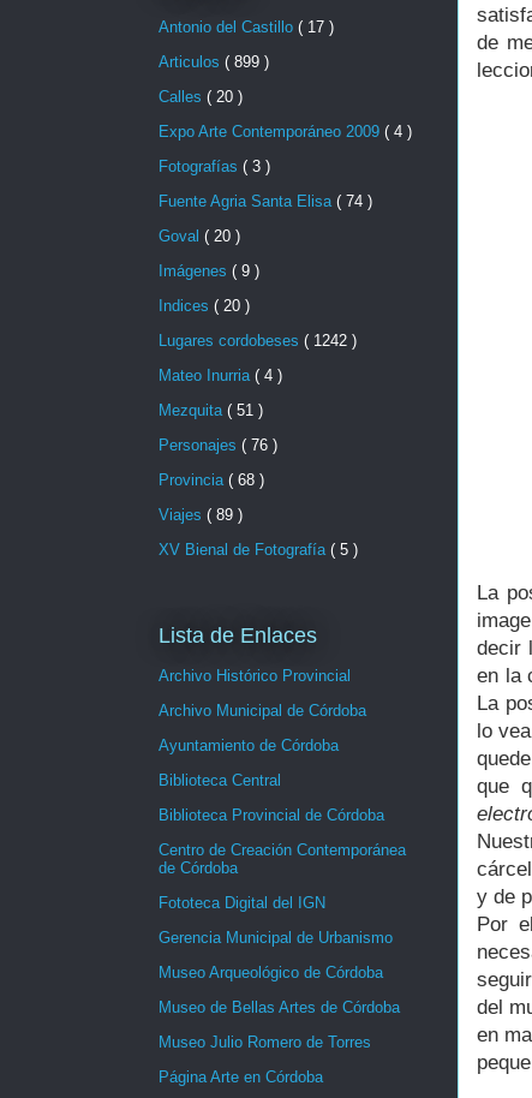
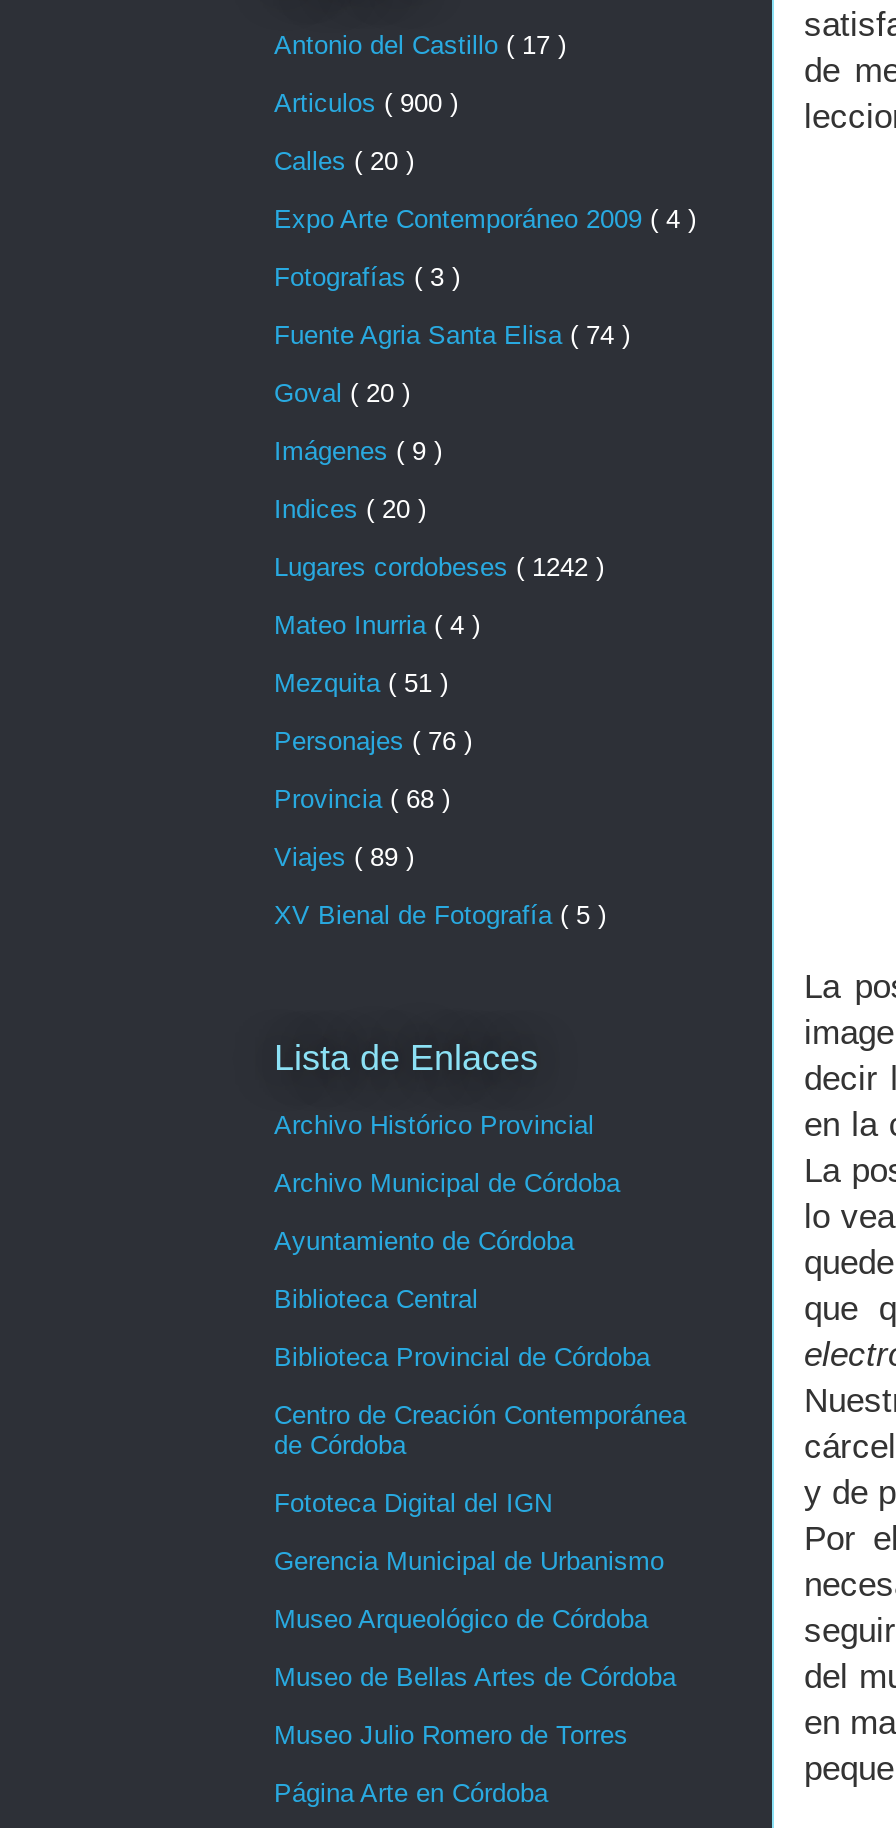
[159,52,269,70] Articulos ( 899 ) -> [274,87,458,117] Articulos ( 900 )

